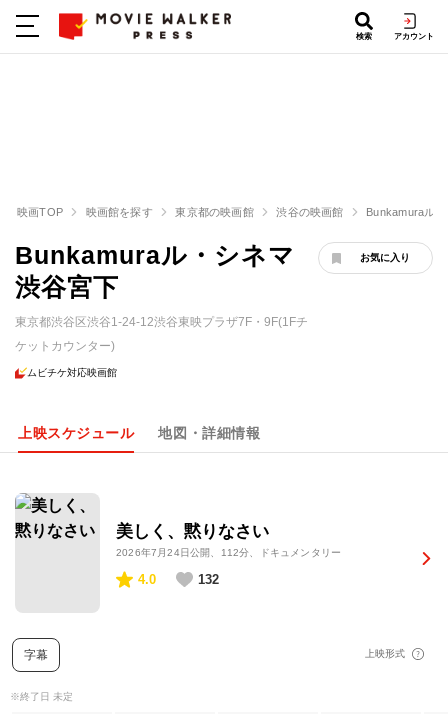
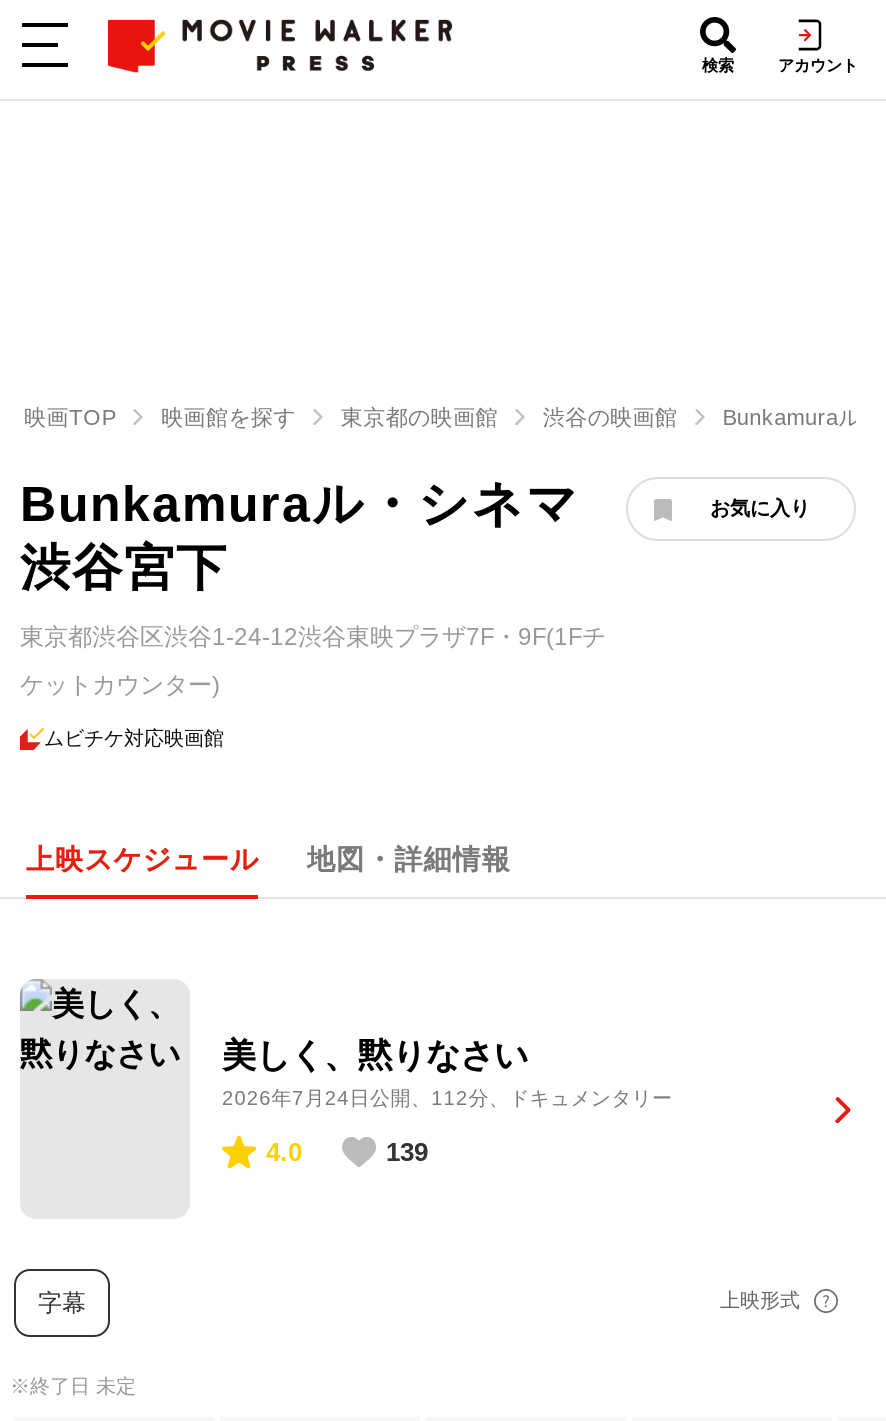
[198,572,219,587] 132 -> [386,1137,428,1167] 139

